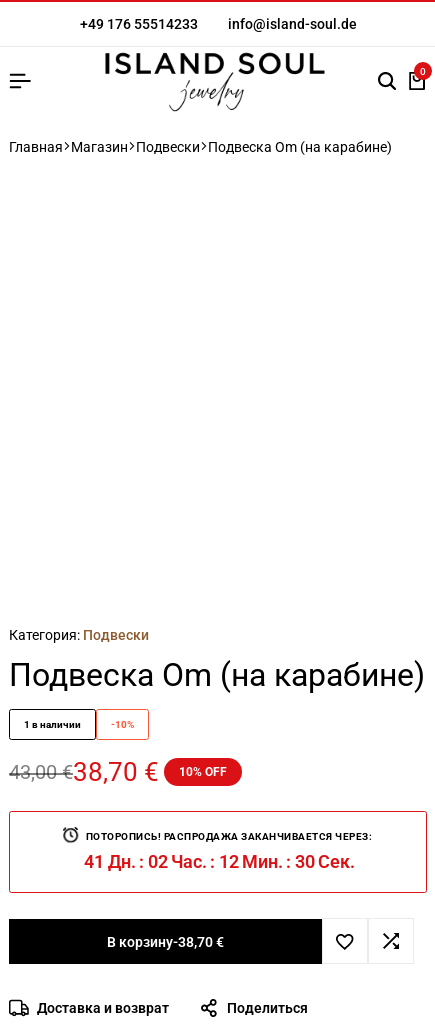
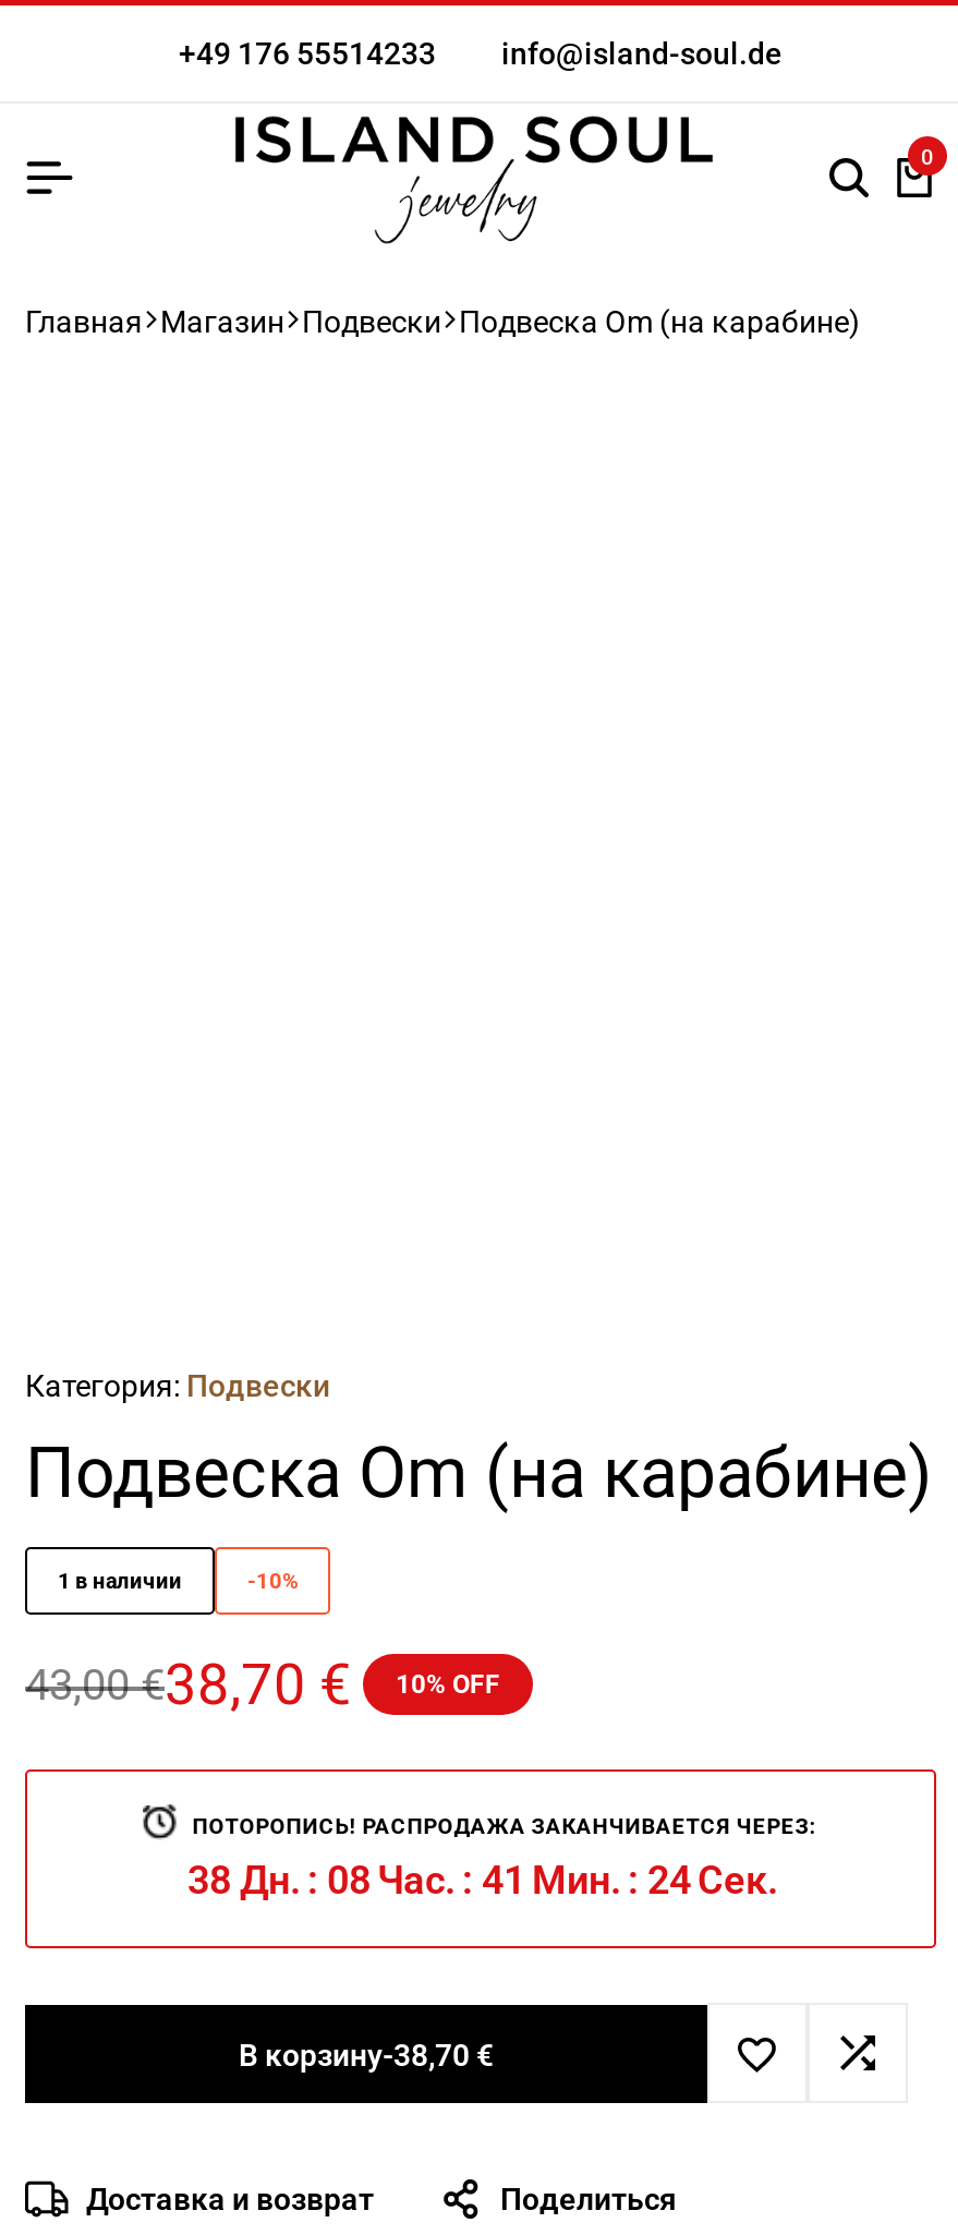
[83,851,354,872] 41 Дн. : 02 Час. : 12 Мин. : 30 Сек. -> [187,1857,778,1903] 38 Дн. : 08 Час. : 41 Мин. : 24 Сек.

